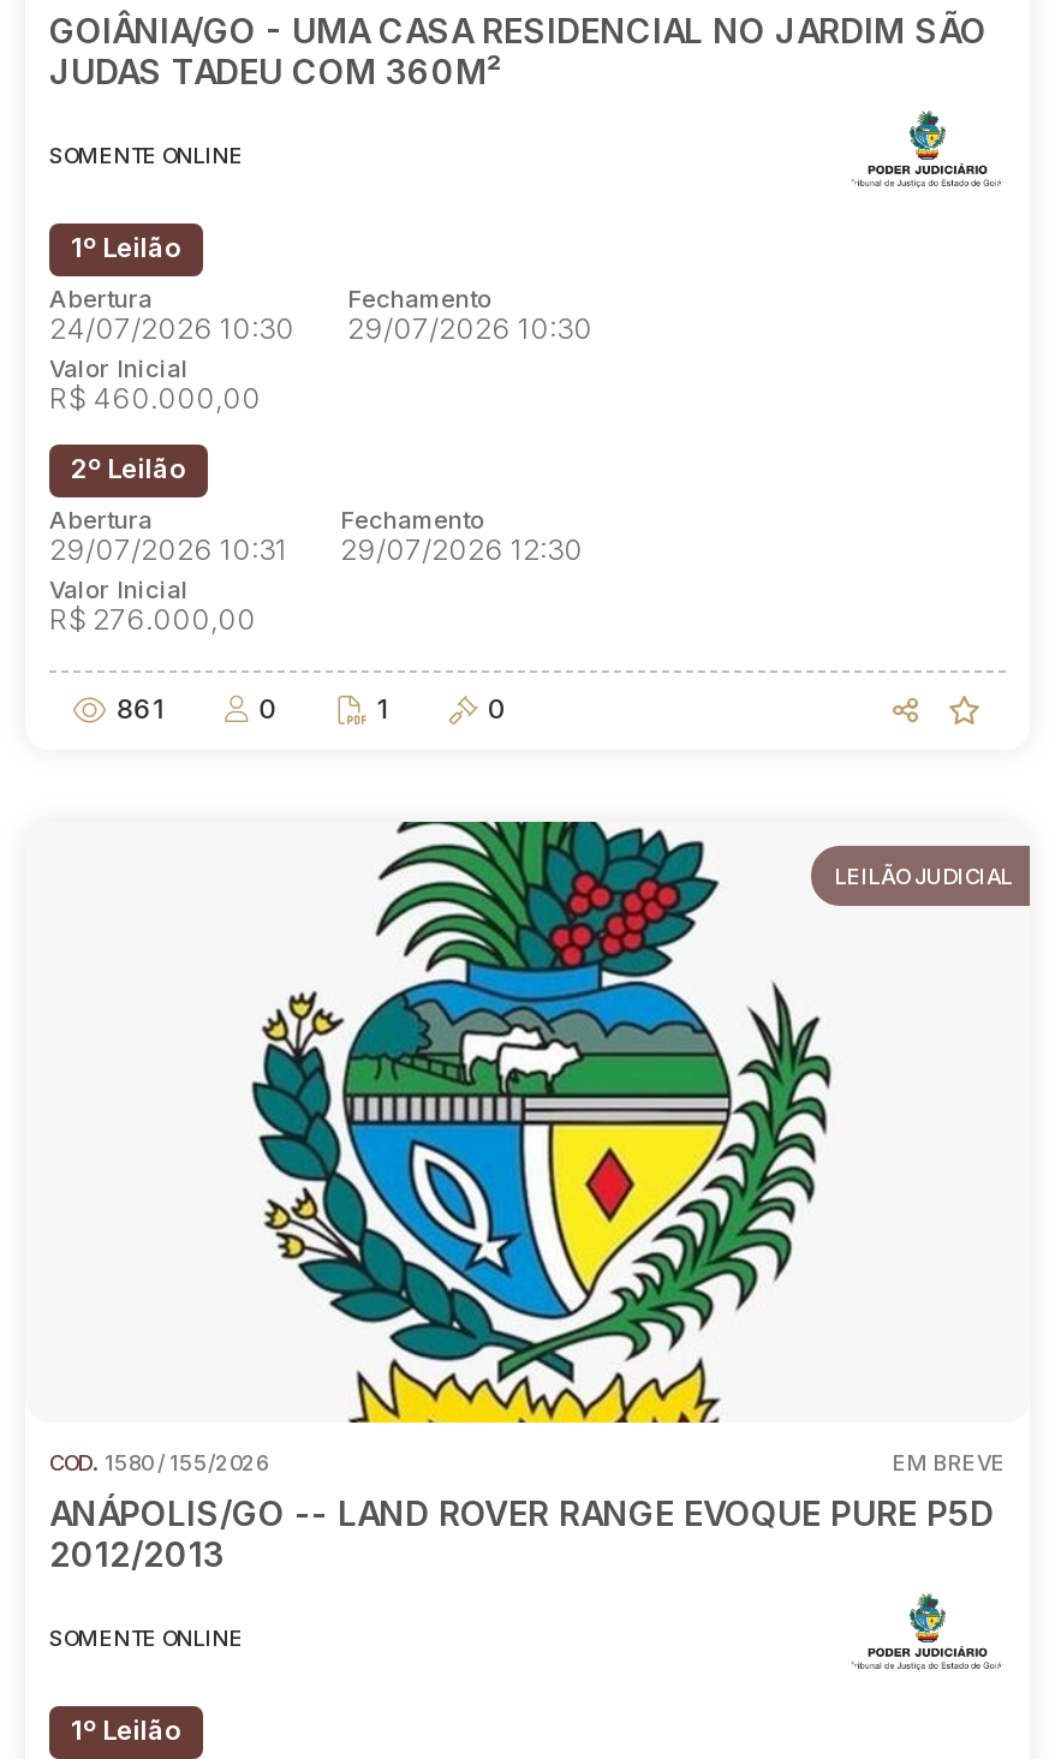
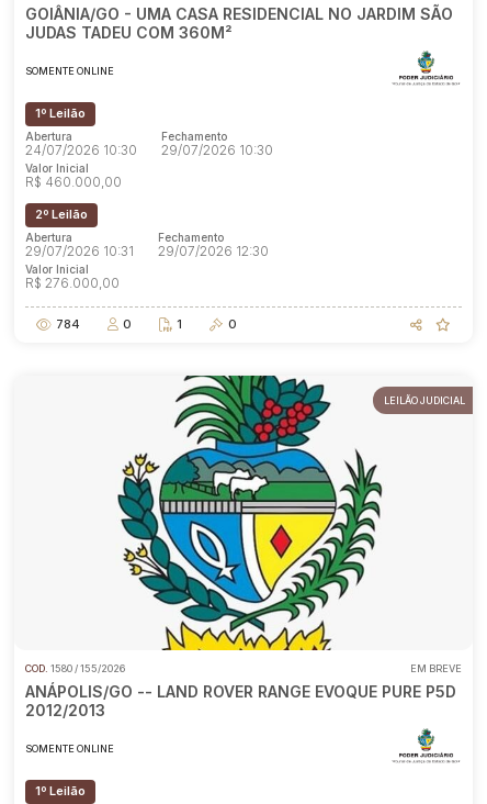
[117,693,165,726] 861 -> [56,317,80,332] 784

